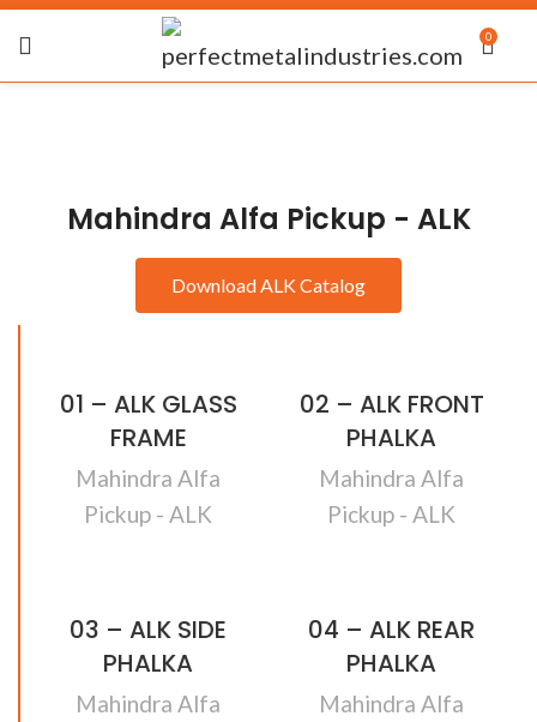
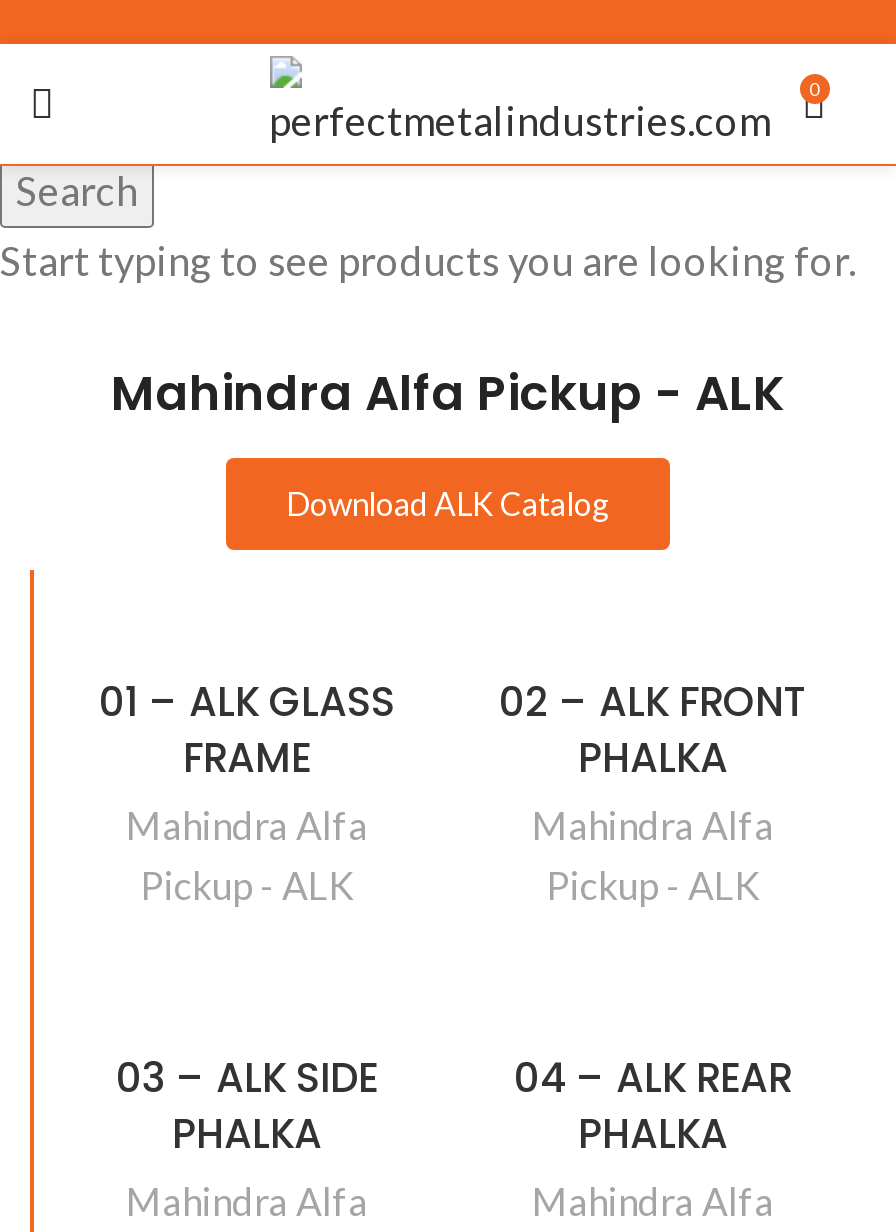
none -> [0,166,856,284] Search | Start typing to see products you are looking for.

